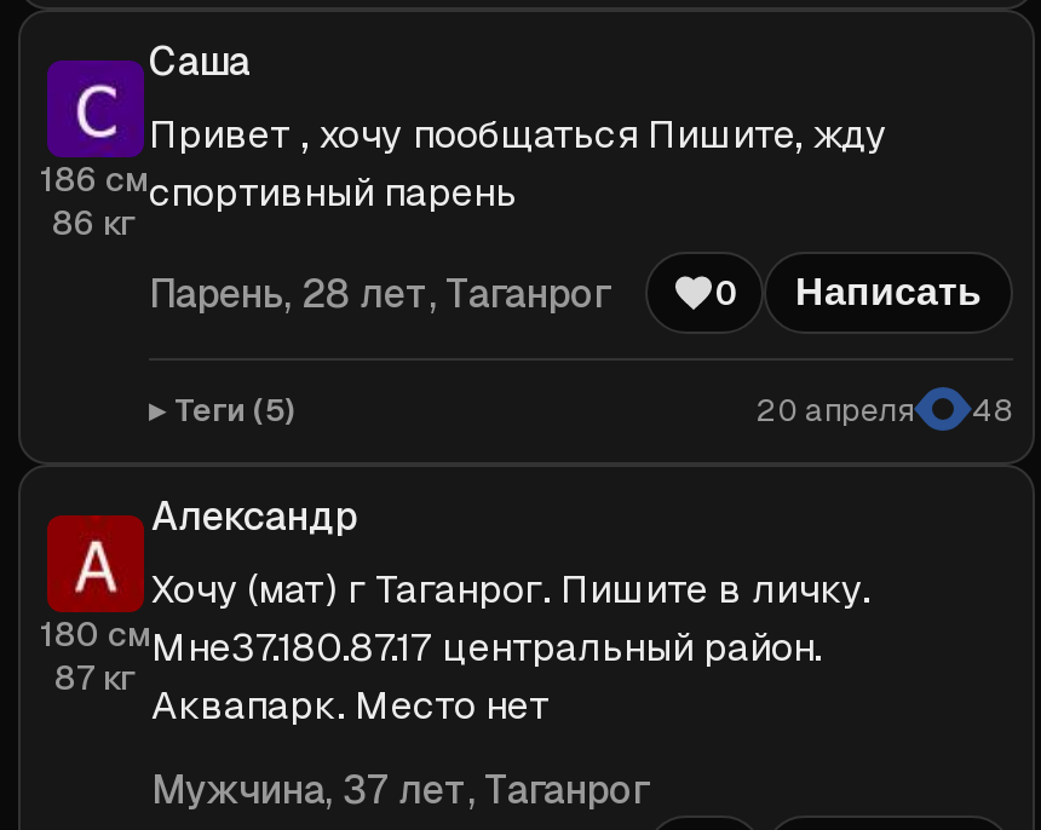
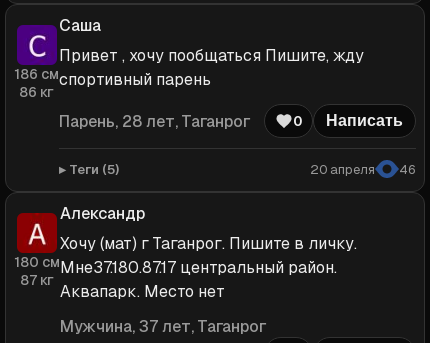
[757,388,1013,430] 20 апреля 48 -> [310,160,416,177] 20 апреля 46

